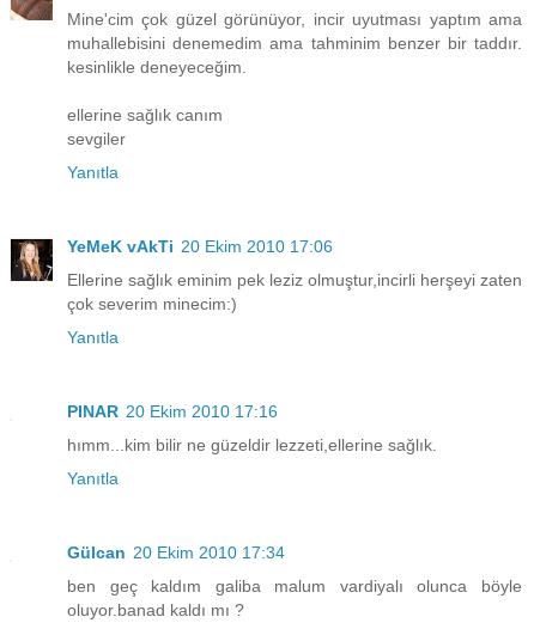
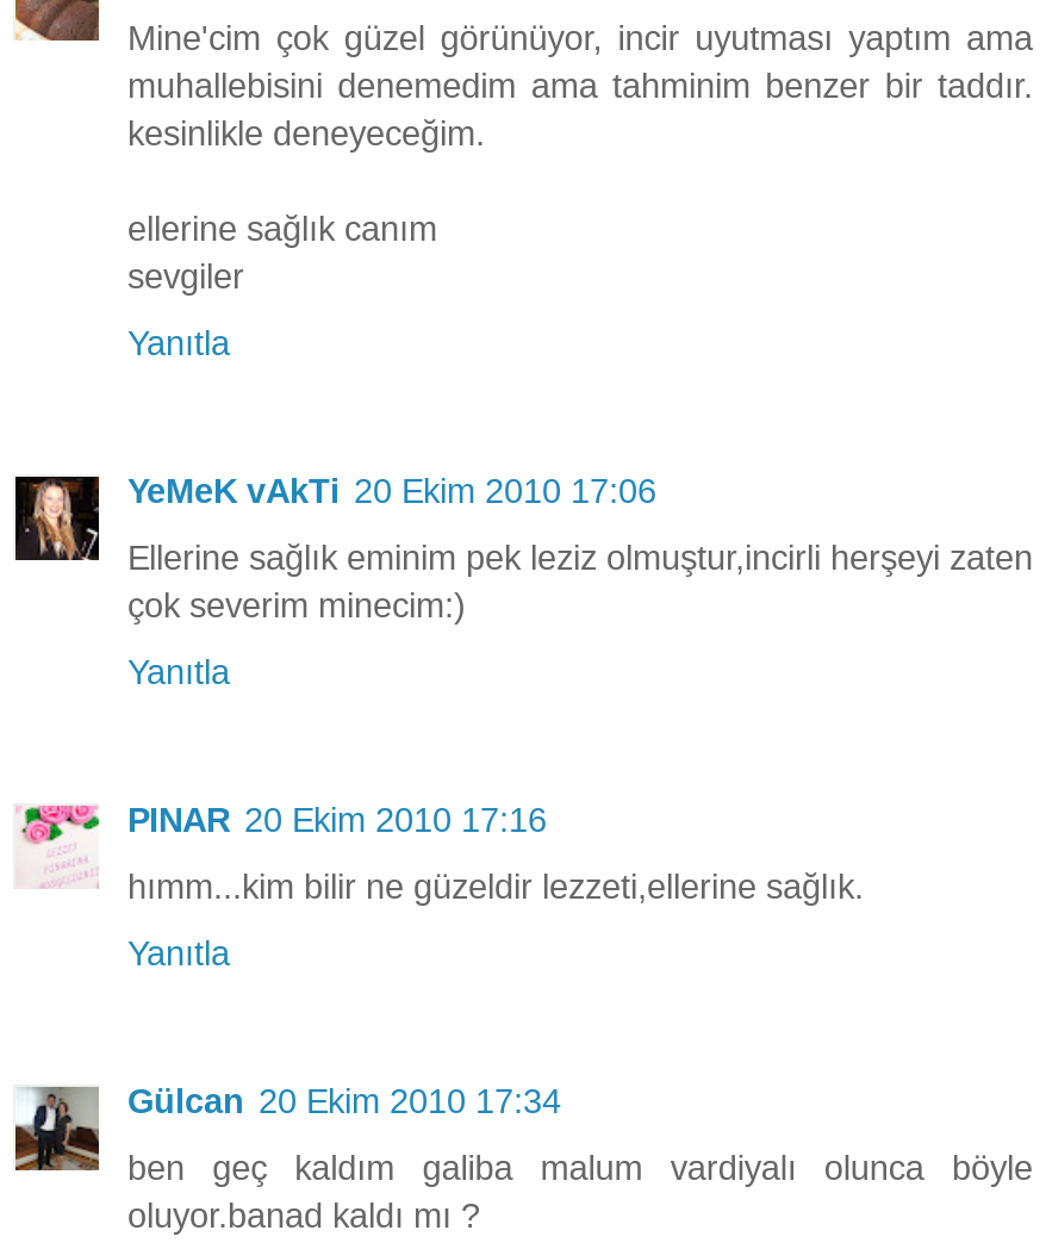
none -> [13,803,101,889] [image]
none -> [13,1085,101,1173] [image]

